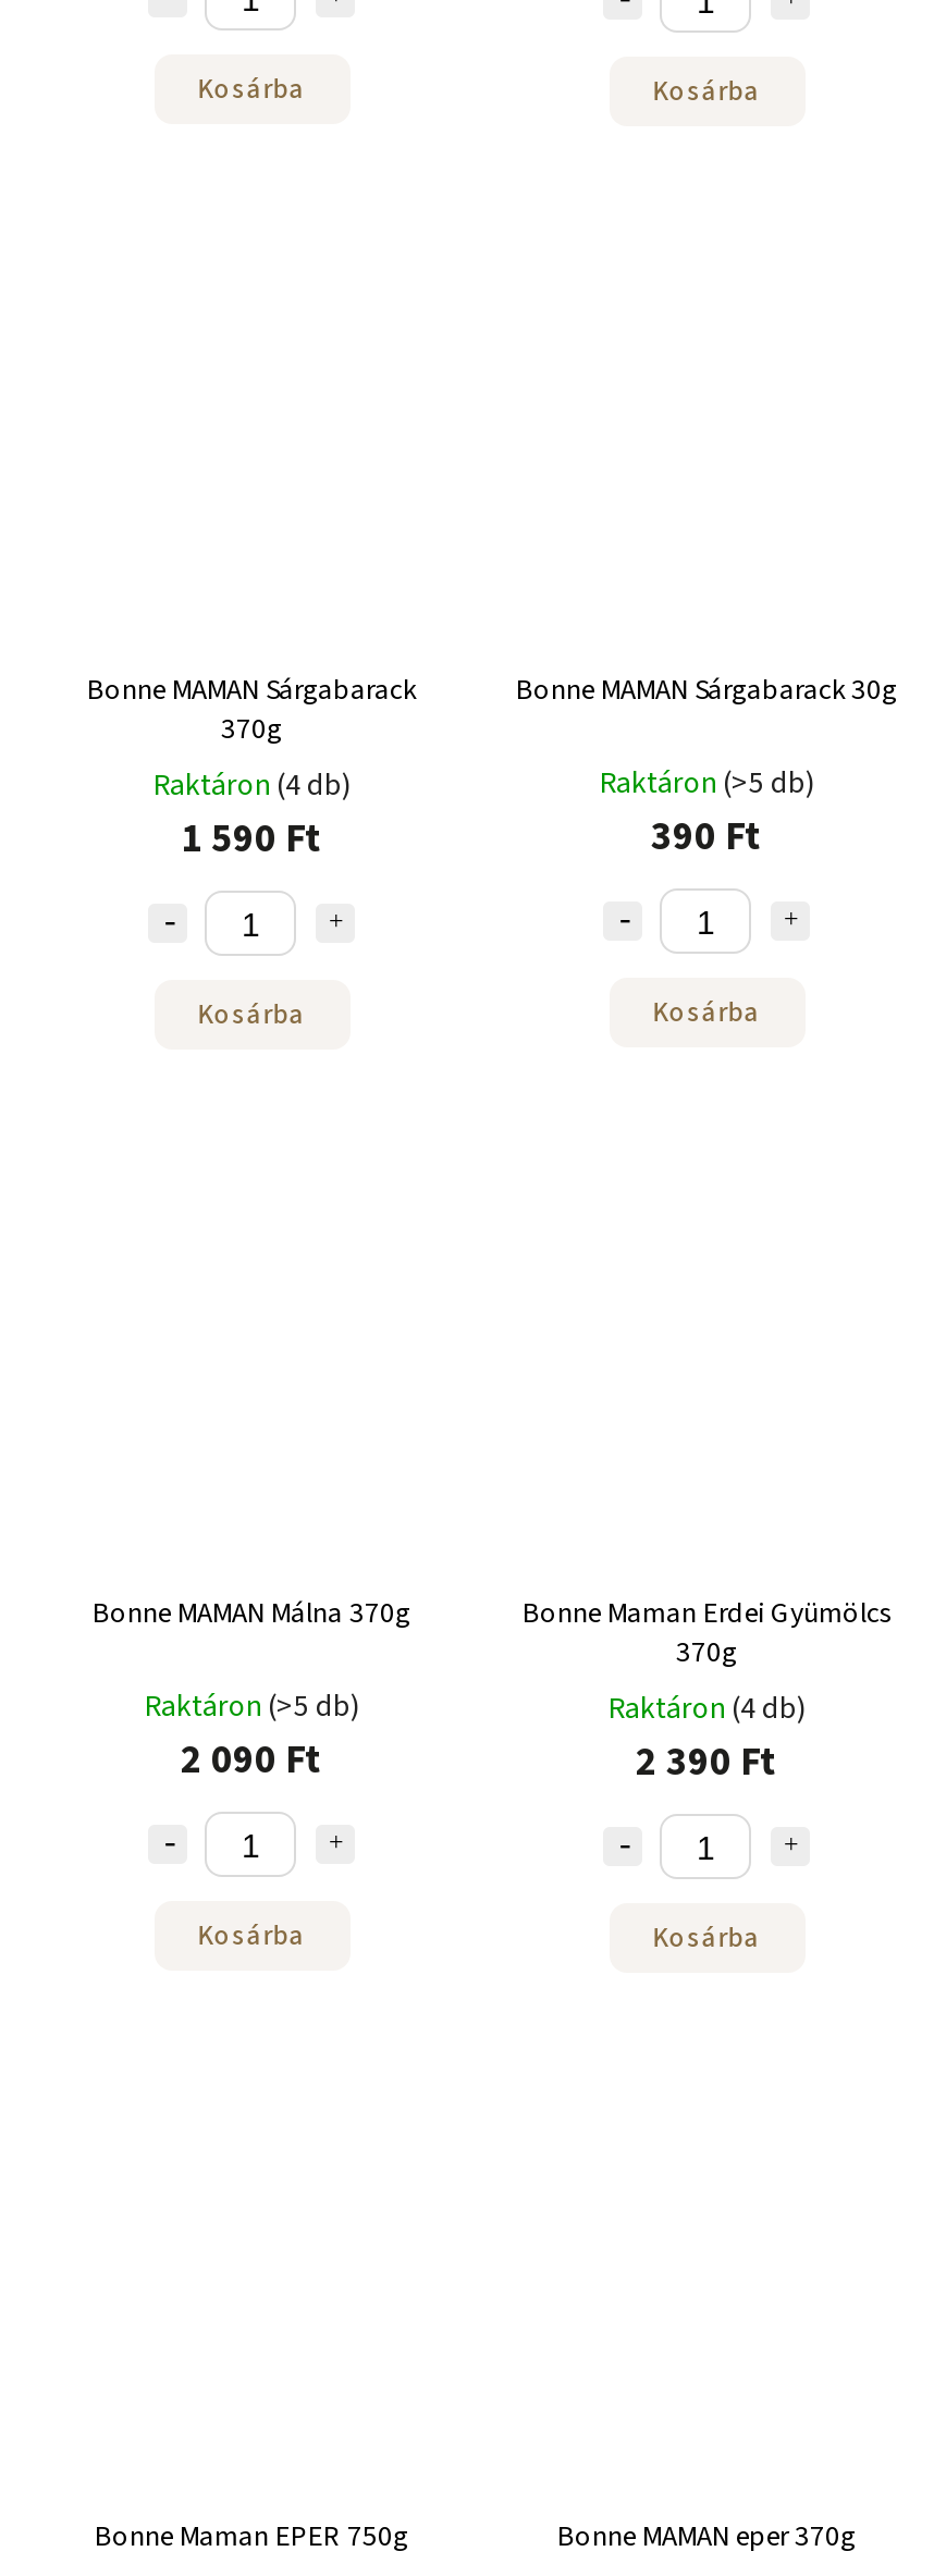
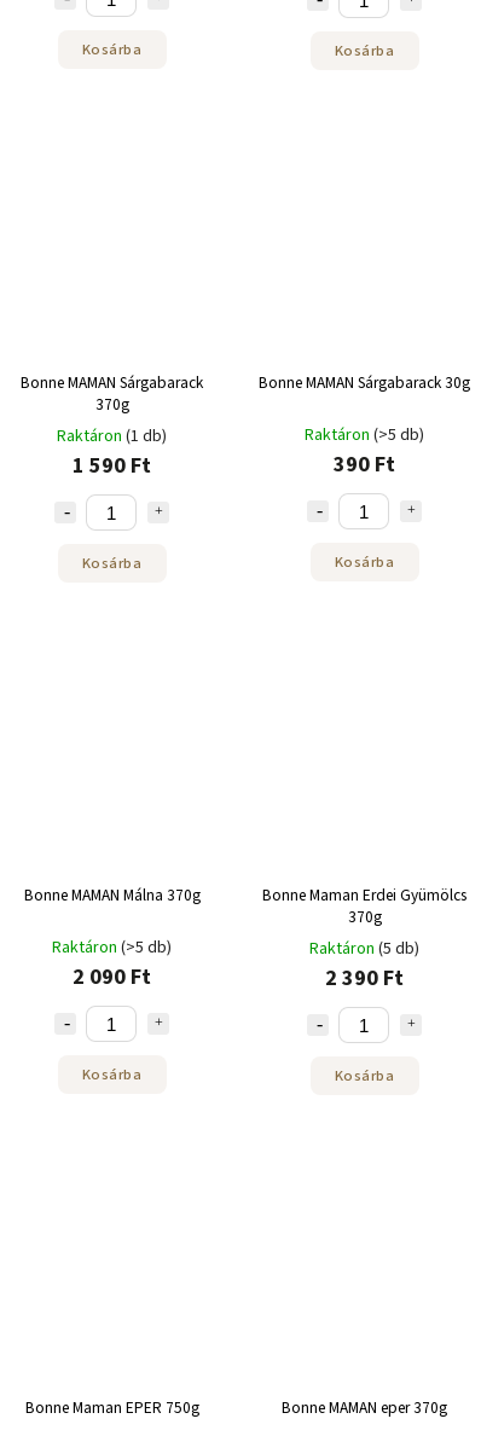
[152,764,351,808] Raktáron (4 db) -> [57,424,167,448] Raktáron (1 db)
[607,1688,806,1731] Raktáron (4 db) -> [309,937,419,961] Raktáron (5 db)

